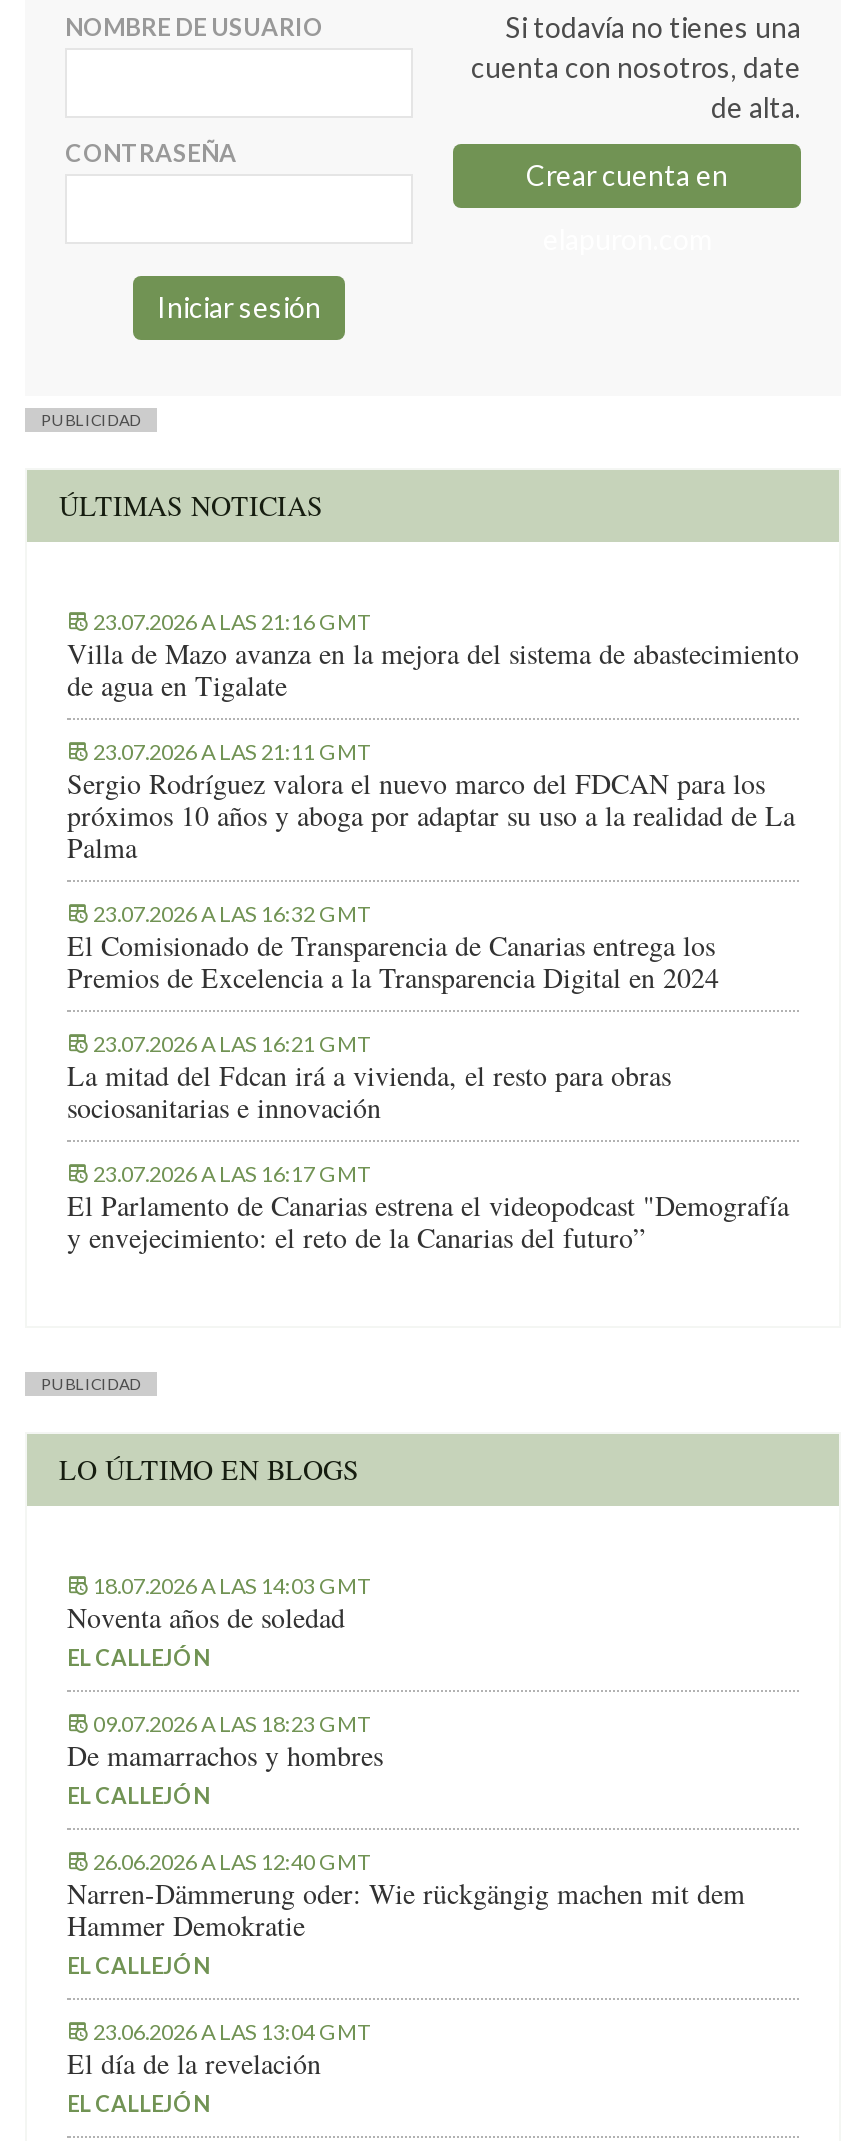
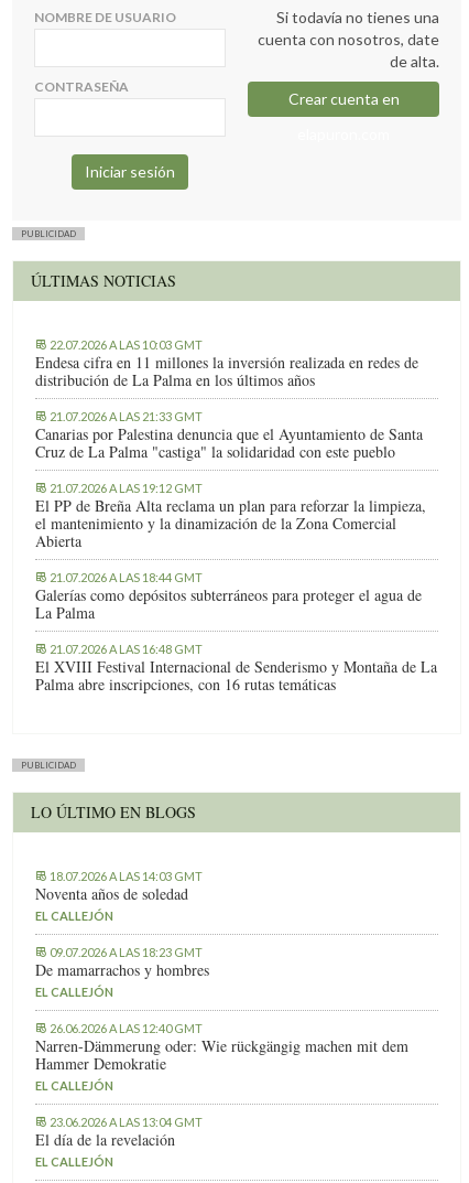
[67,608,799,704] 23.07.2026 A LAS 21:16 GMT | Villa de Mazo avanza en la mejora del sistema de abastecimiento | de agua en Tigalate -> [35,337,418,390] 22.07.2026 A LAS 10:03 GMT | Endesa cifra en 11 millones la inversión realizada en redes de | distribución de La Palma en los últimos años
[67,738,795,866] 23.07.2026 A LAS 21:11 GMT | Sergio Rodríguez valora el nuevo marco del FDCAN para los | próximos 10 años y aboga por adaptar su uso a la realidad de La | Palma -> [35,409,423,462] 21.07.2026 A LAS 21:33 GMT | Canarias por Palestina denuncia que el Ayuntamiento de Santa | Cruz de La Palma "castiga" la solidaridad con este pueblo
[67,900,719,996] 23.07.2026 A LAS 16:32 GMT | El Comisionado de Transparencia de Canarias entrega los | Premios de Excelencia a la Transparencia Digital en 2024 -> [35,481,426,551] 21.07.2026 A LAS 19:12 GMT | El PP de Breña Alta reclama un plan para reforzar la limpieza, | el mantenimiento y la dinamización de la Zona Comercial | Abierta
[67,1030,671,1126] 23.07.2026 A LAS 16:21 GMT | La mitad del Fdcan irá a vivienda, el resto para obras | sociosanitarias e innovación -> [35,570,422,623] 21.07.2026 A LAS 18:44 GMT | Galerías como depósitos subterráneos para proteger el agua de | La Palma
[67,1160,789,1256] 23.07.2026 A LAS 16:17 GMT | El Parlamento de Canarias estrena el videopodcast "Demografía | y envejecimiento: el reto de la Canarias del futuro” -> [35,642,437,695] 21.07.2026 A LAS 16:48 GMT | El XVIII Festival Internacional de Senderismo y Montaña de La | Palma abre inscripciones, con 16 rutas temáticas

